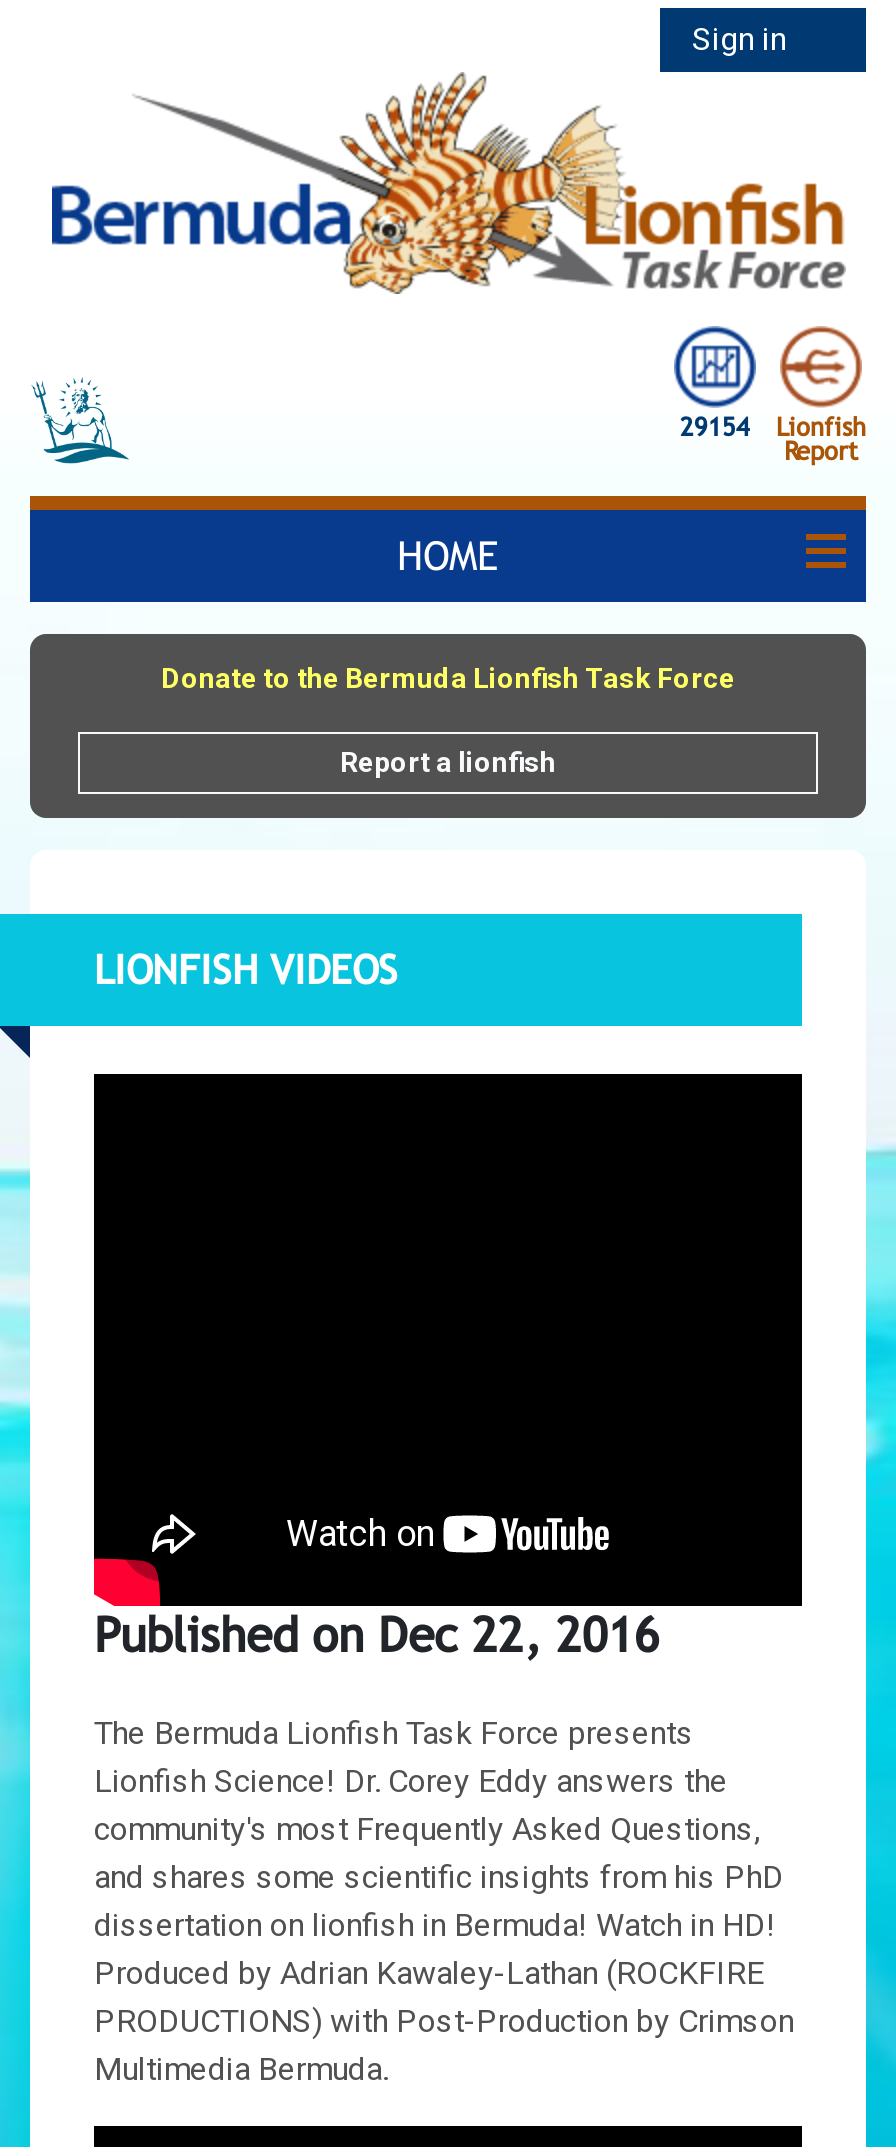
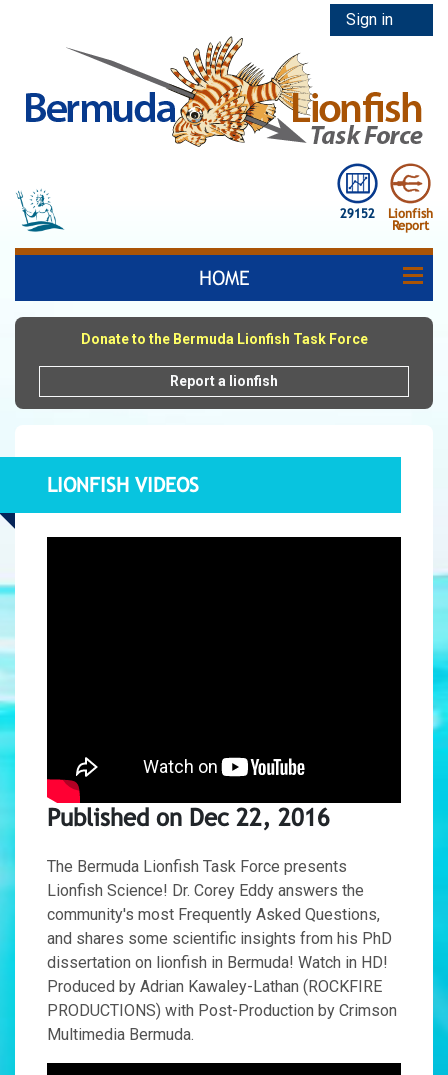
[680,412,866,442] 29154 Lionfish -> [340,206,433,221] 29152 Lionfish

